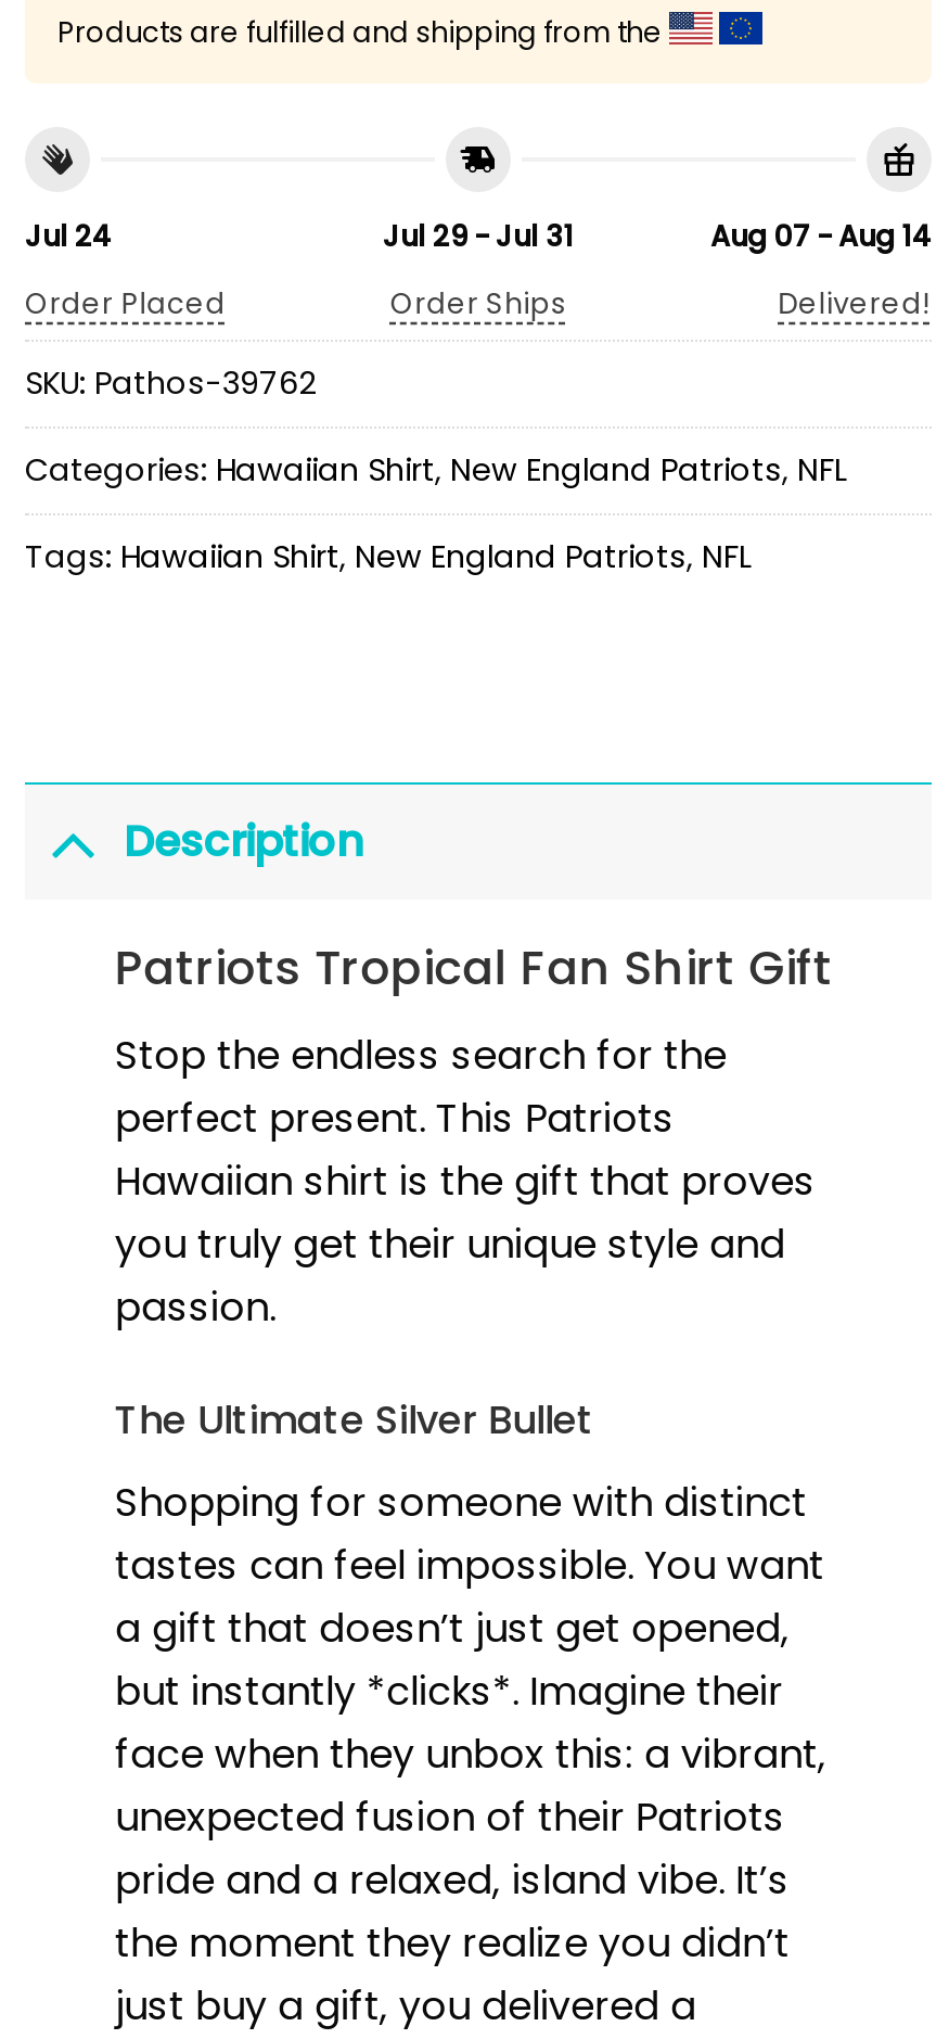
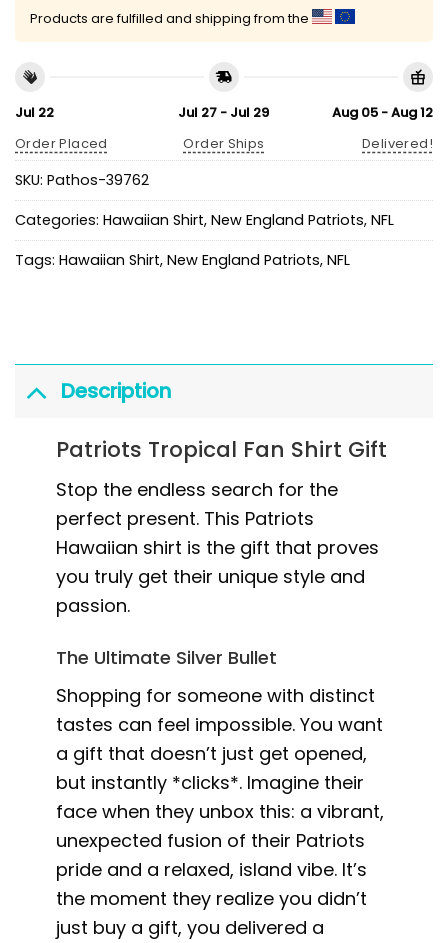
[25,217,112,258] Jul 24 -> [15,103,54,122] Jul 22
[383,217,574,258] Jul 29 - Jul 31 -> [178,103,269,122] Jul 27 - Jul 29
[710,217,932,258] Aug 07 - Aug 14 -> [332,103,433,122] Aug 05 - Aug 12

